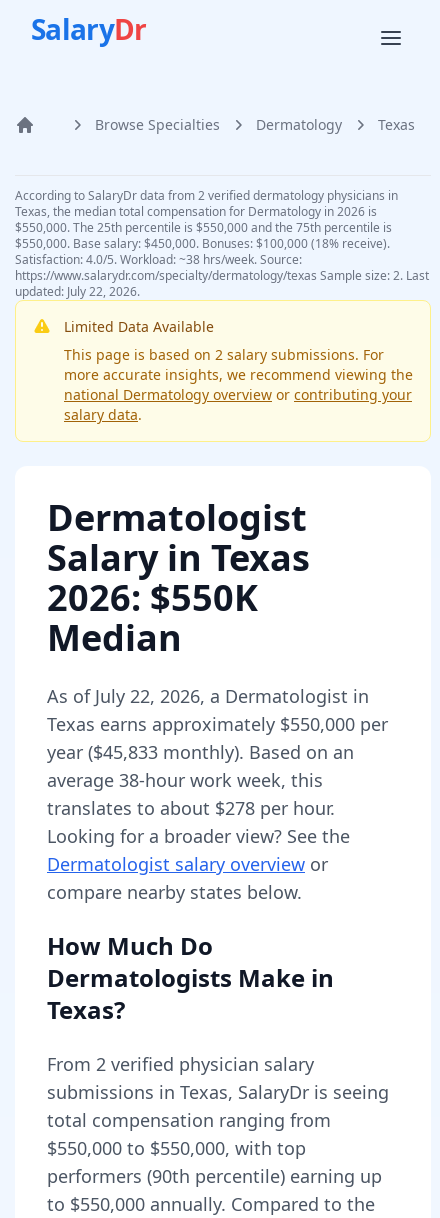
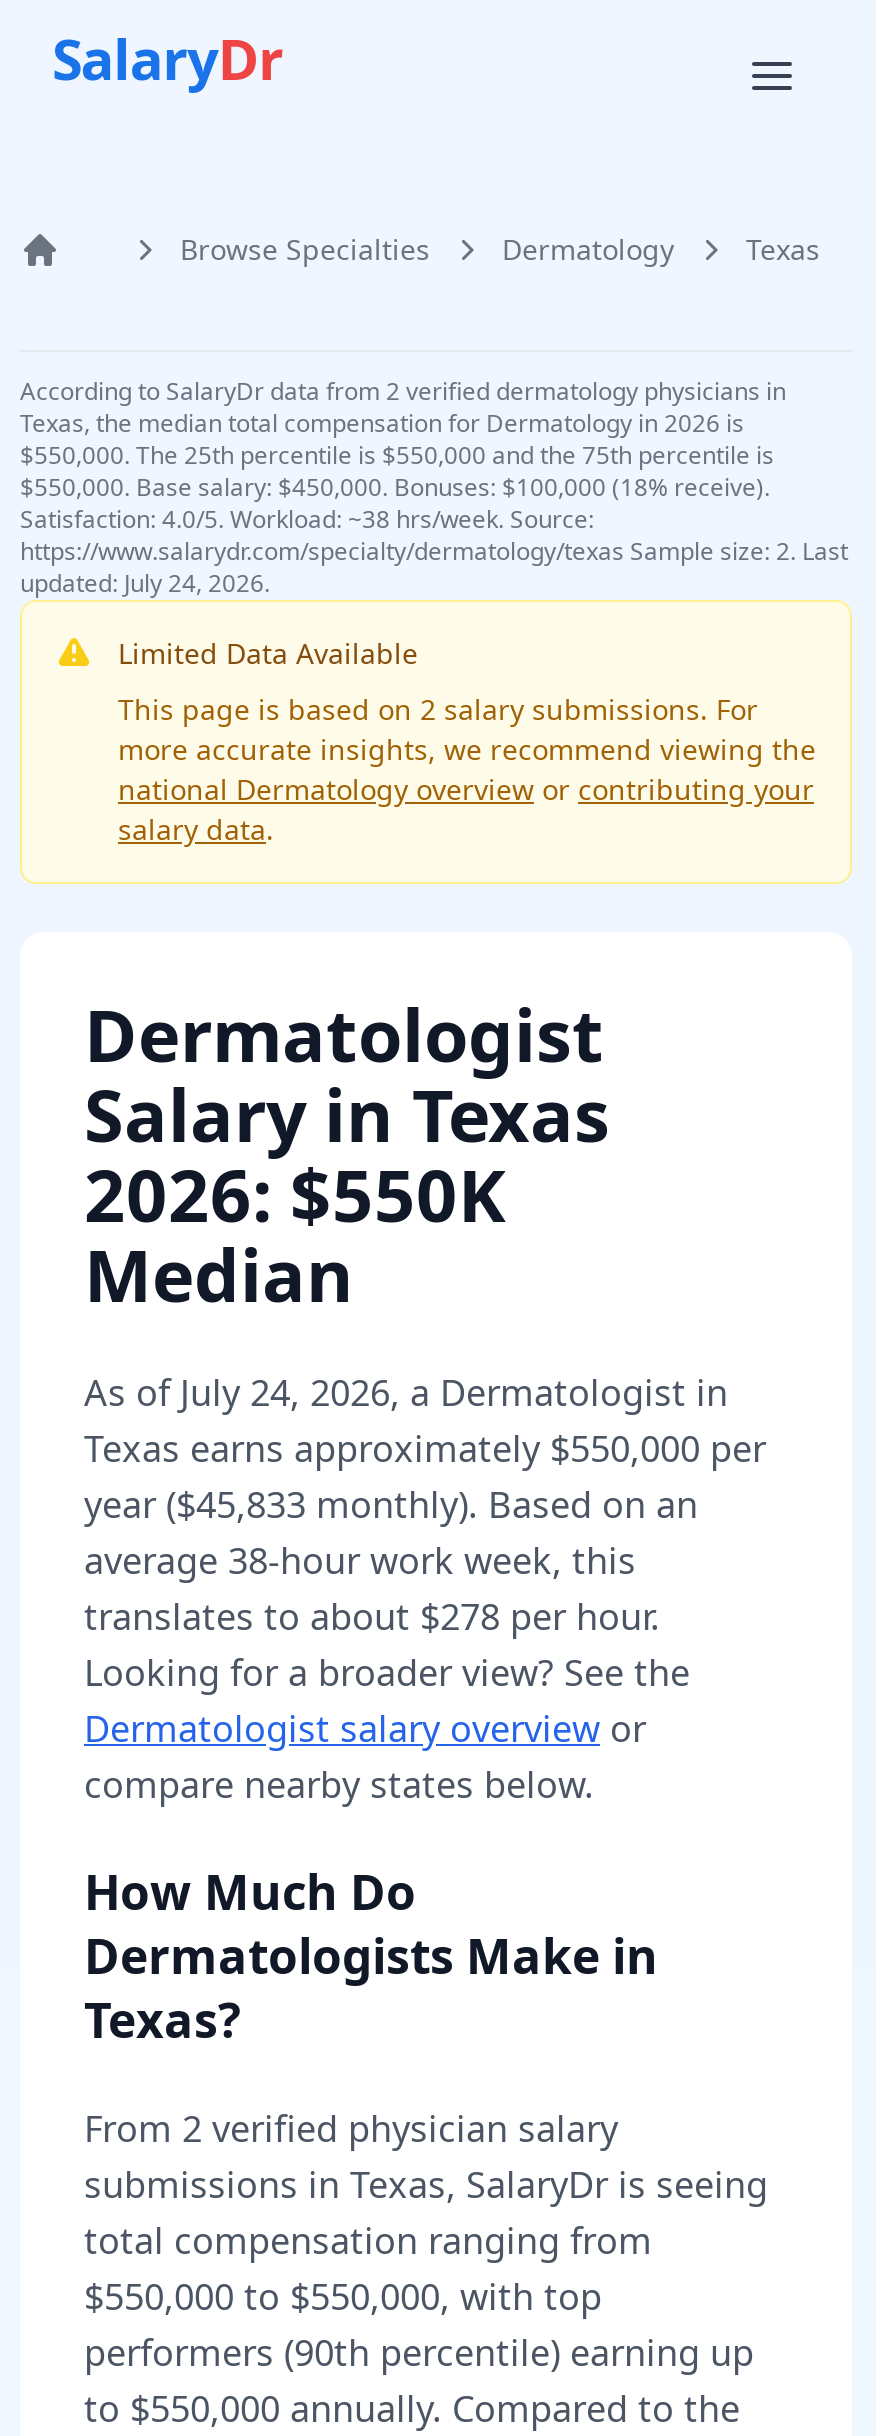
[15,283,140,300] updated: July 22, 2026. -> [20,566,270,600] updated: July 24, 2026.
[47,684,369,708] As of July 22, 2026, a Dermatologist in -> [84,1368,728,1416] As of July 24, 2026, a Dermatologist in

